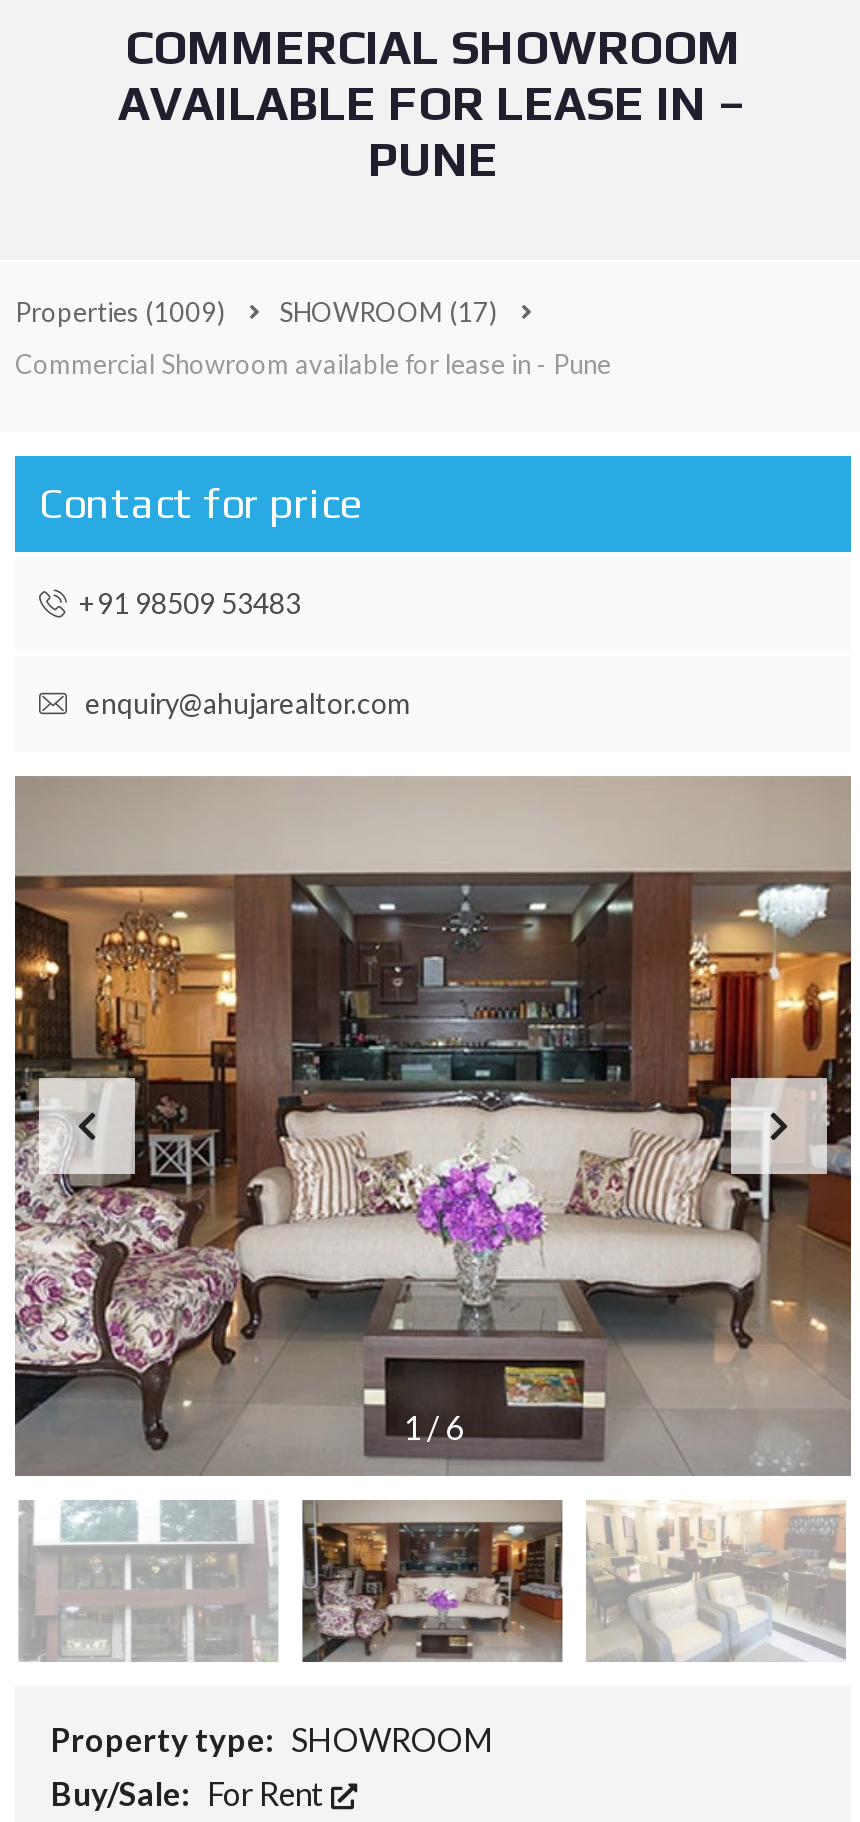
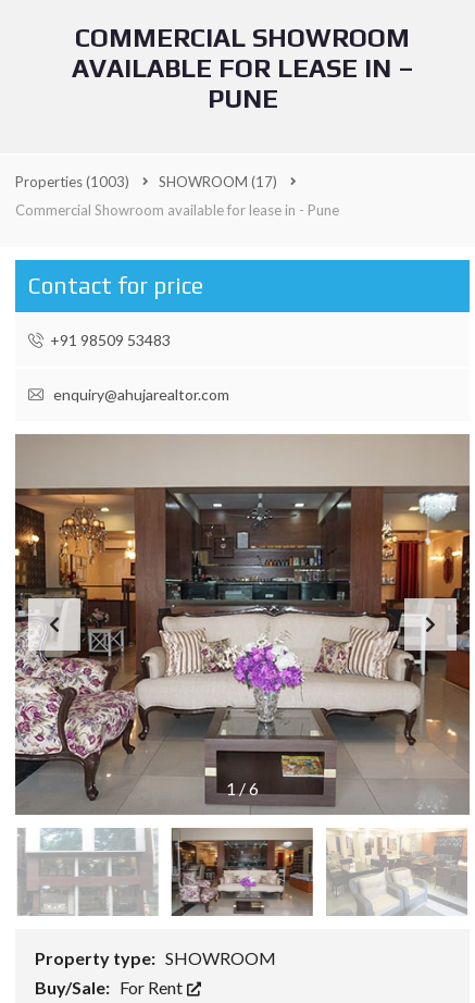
[15,296,497,328] Properties (1009) SHOWROOM (17) -> [15,173,277,190] Properties (1003) SHOWROOM (17)

